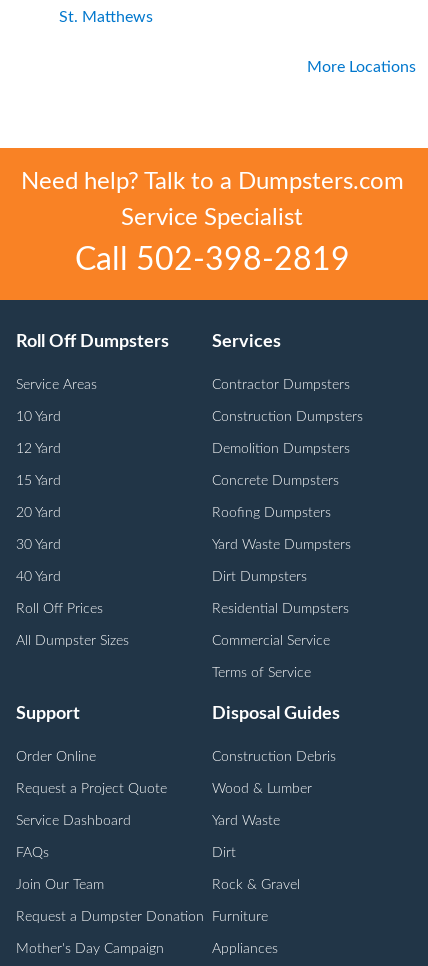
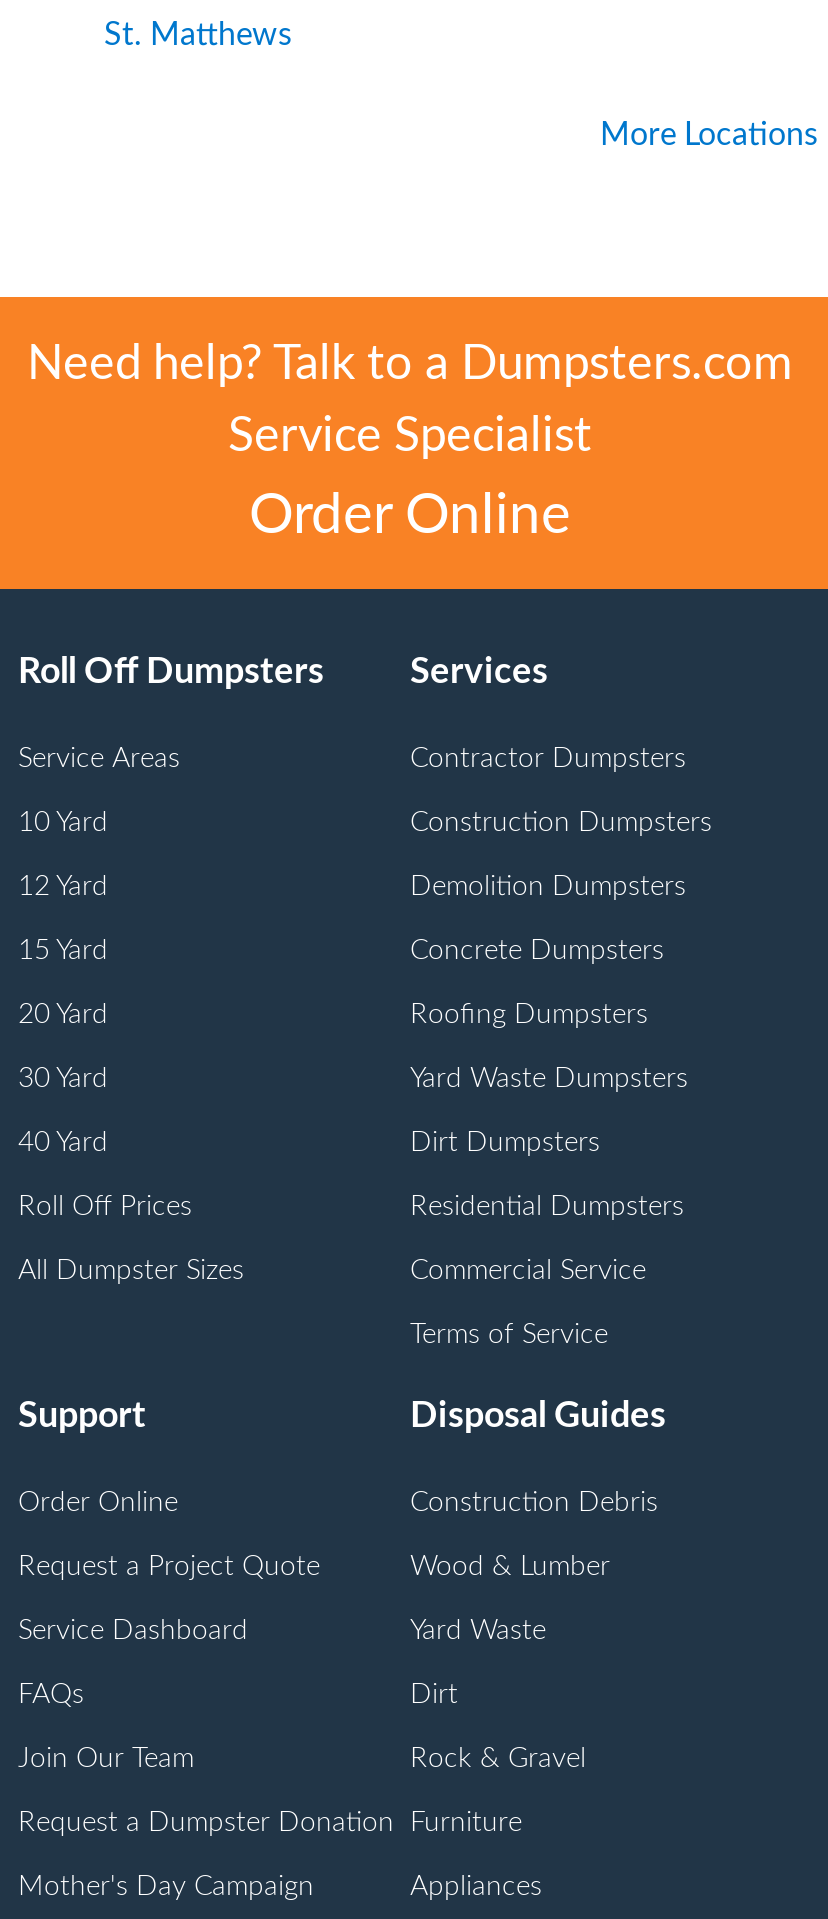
[74,244,349,276] Call 502-398-2819 -> [249,488,571,544] Order Online

